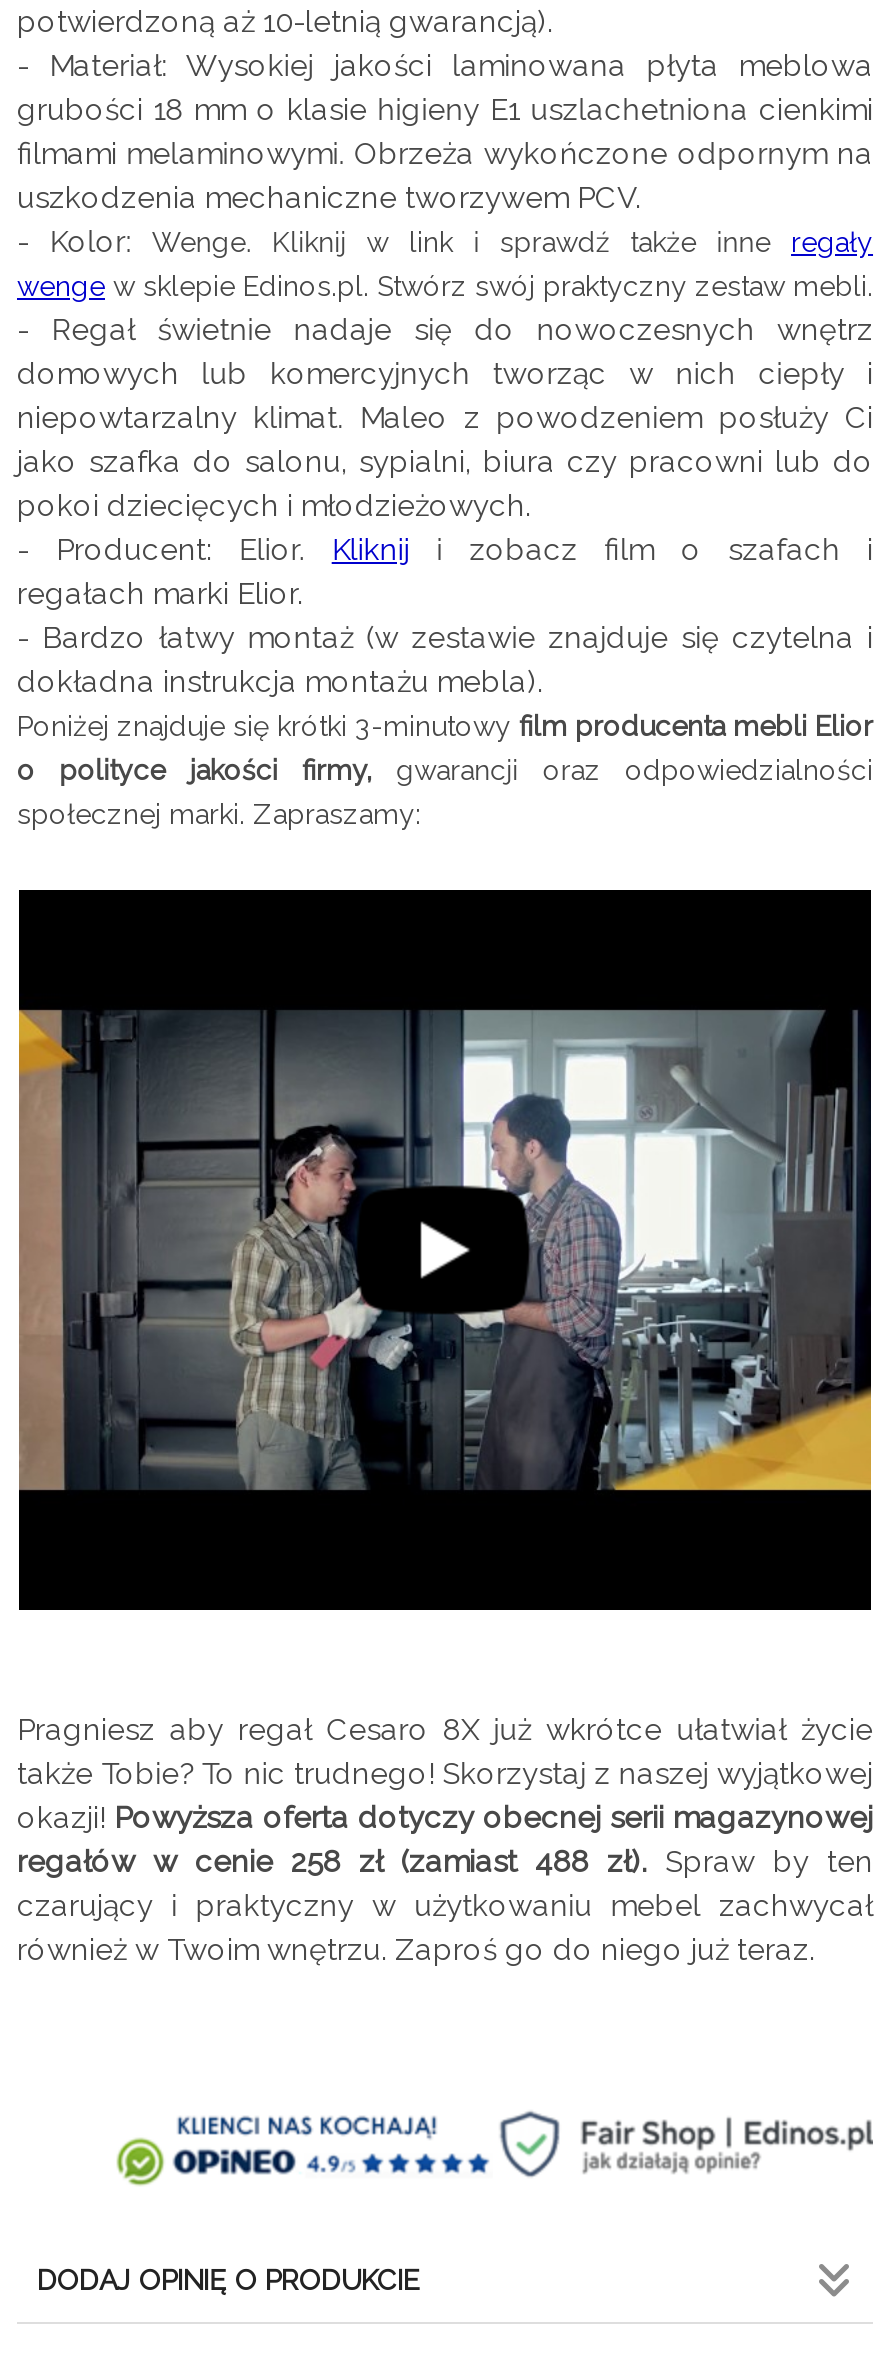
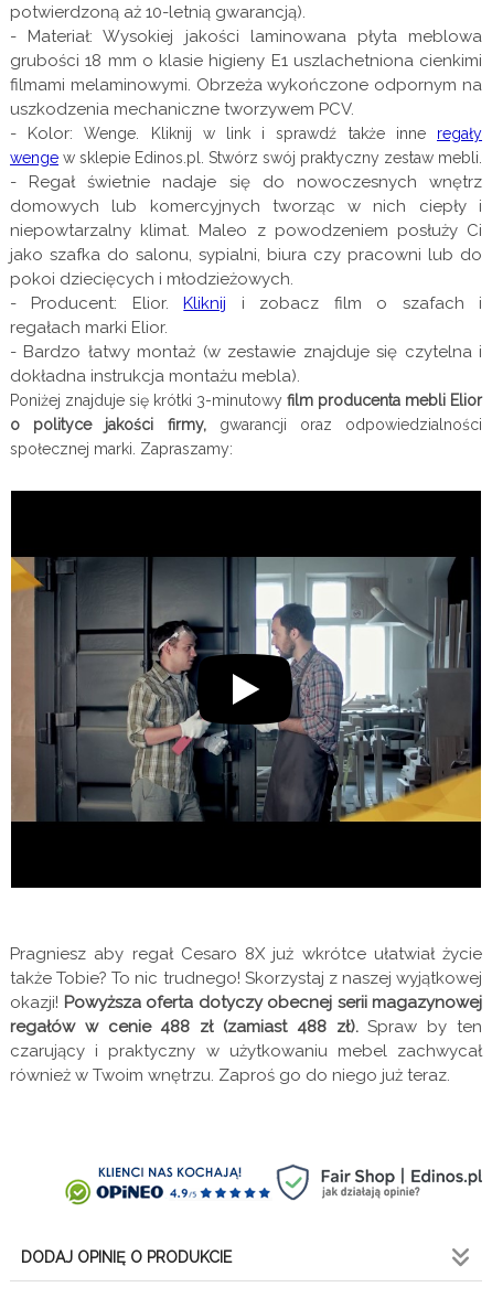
[17,1844,873,1880] regałów w cenie 258 zł (zamiast 488 zł). Spraw by ten -> [10,1017,482,1037] regałów w cenie 488 zł (zamiast 488 zł). Spraw by ten

